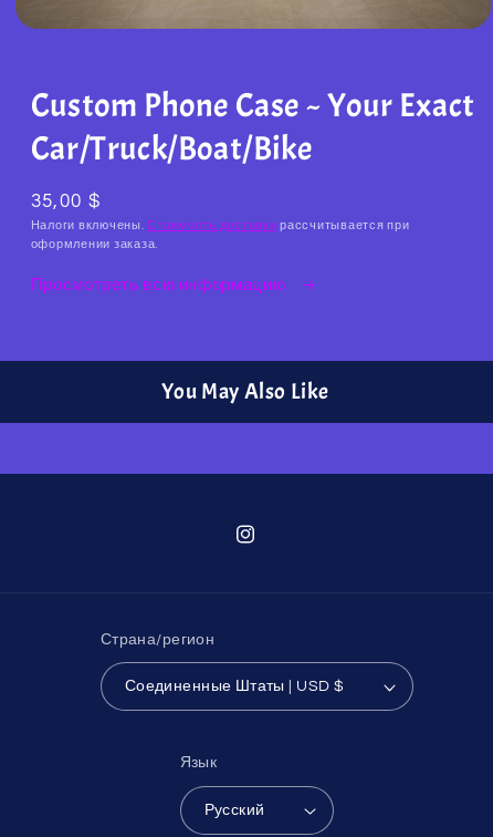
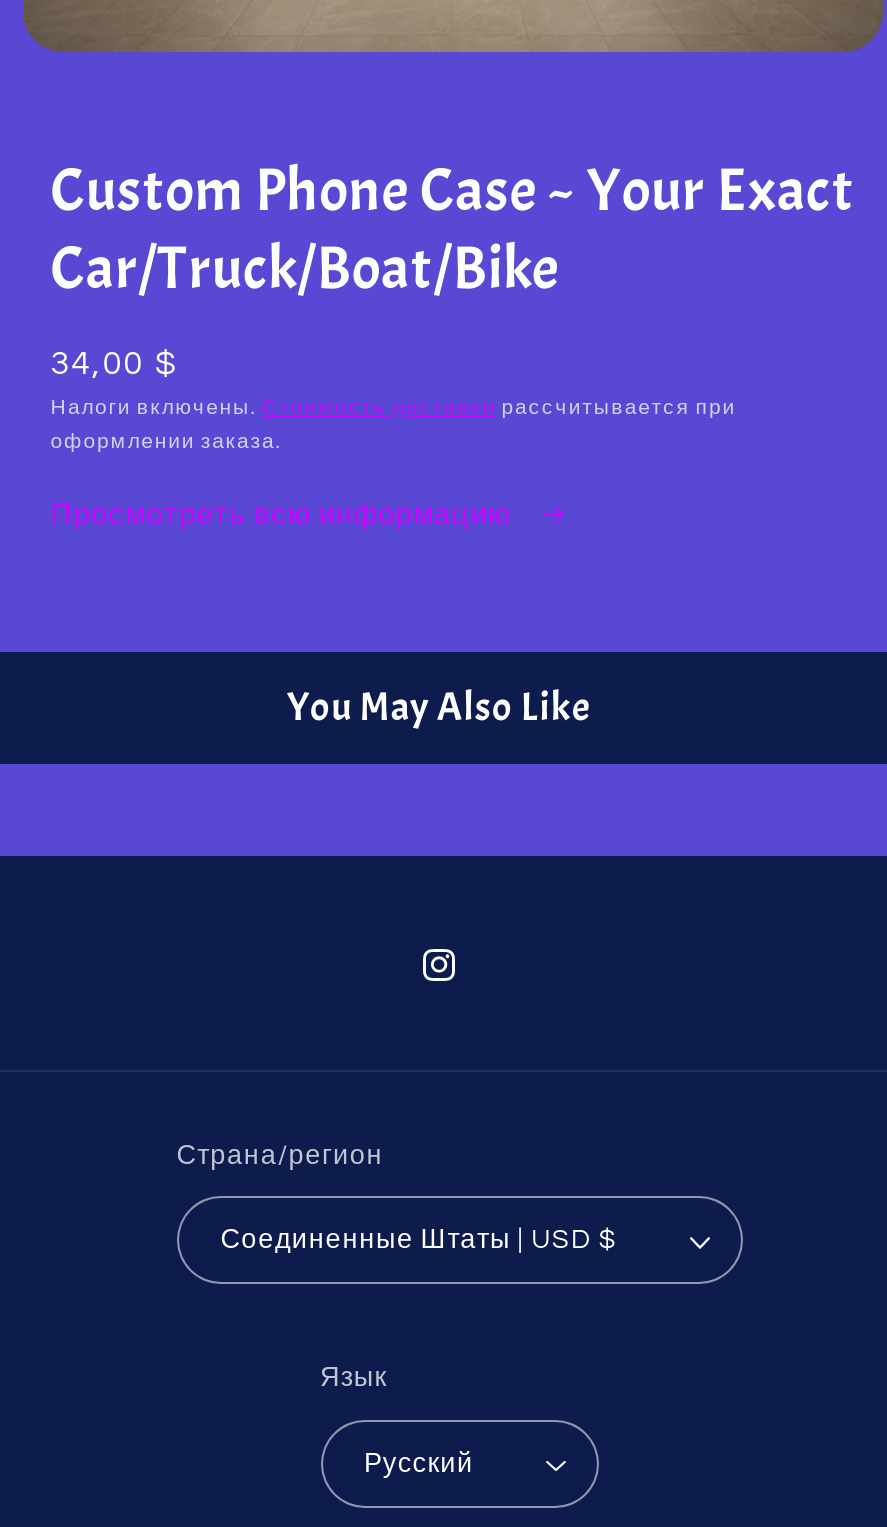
[31,191,101,211] 35,00 $ -> [51,346,178,382] 34,00 $

